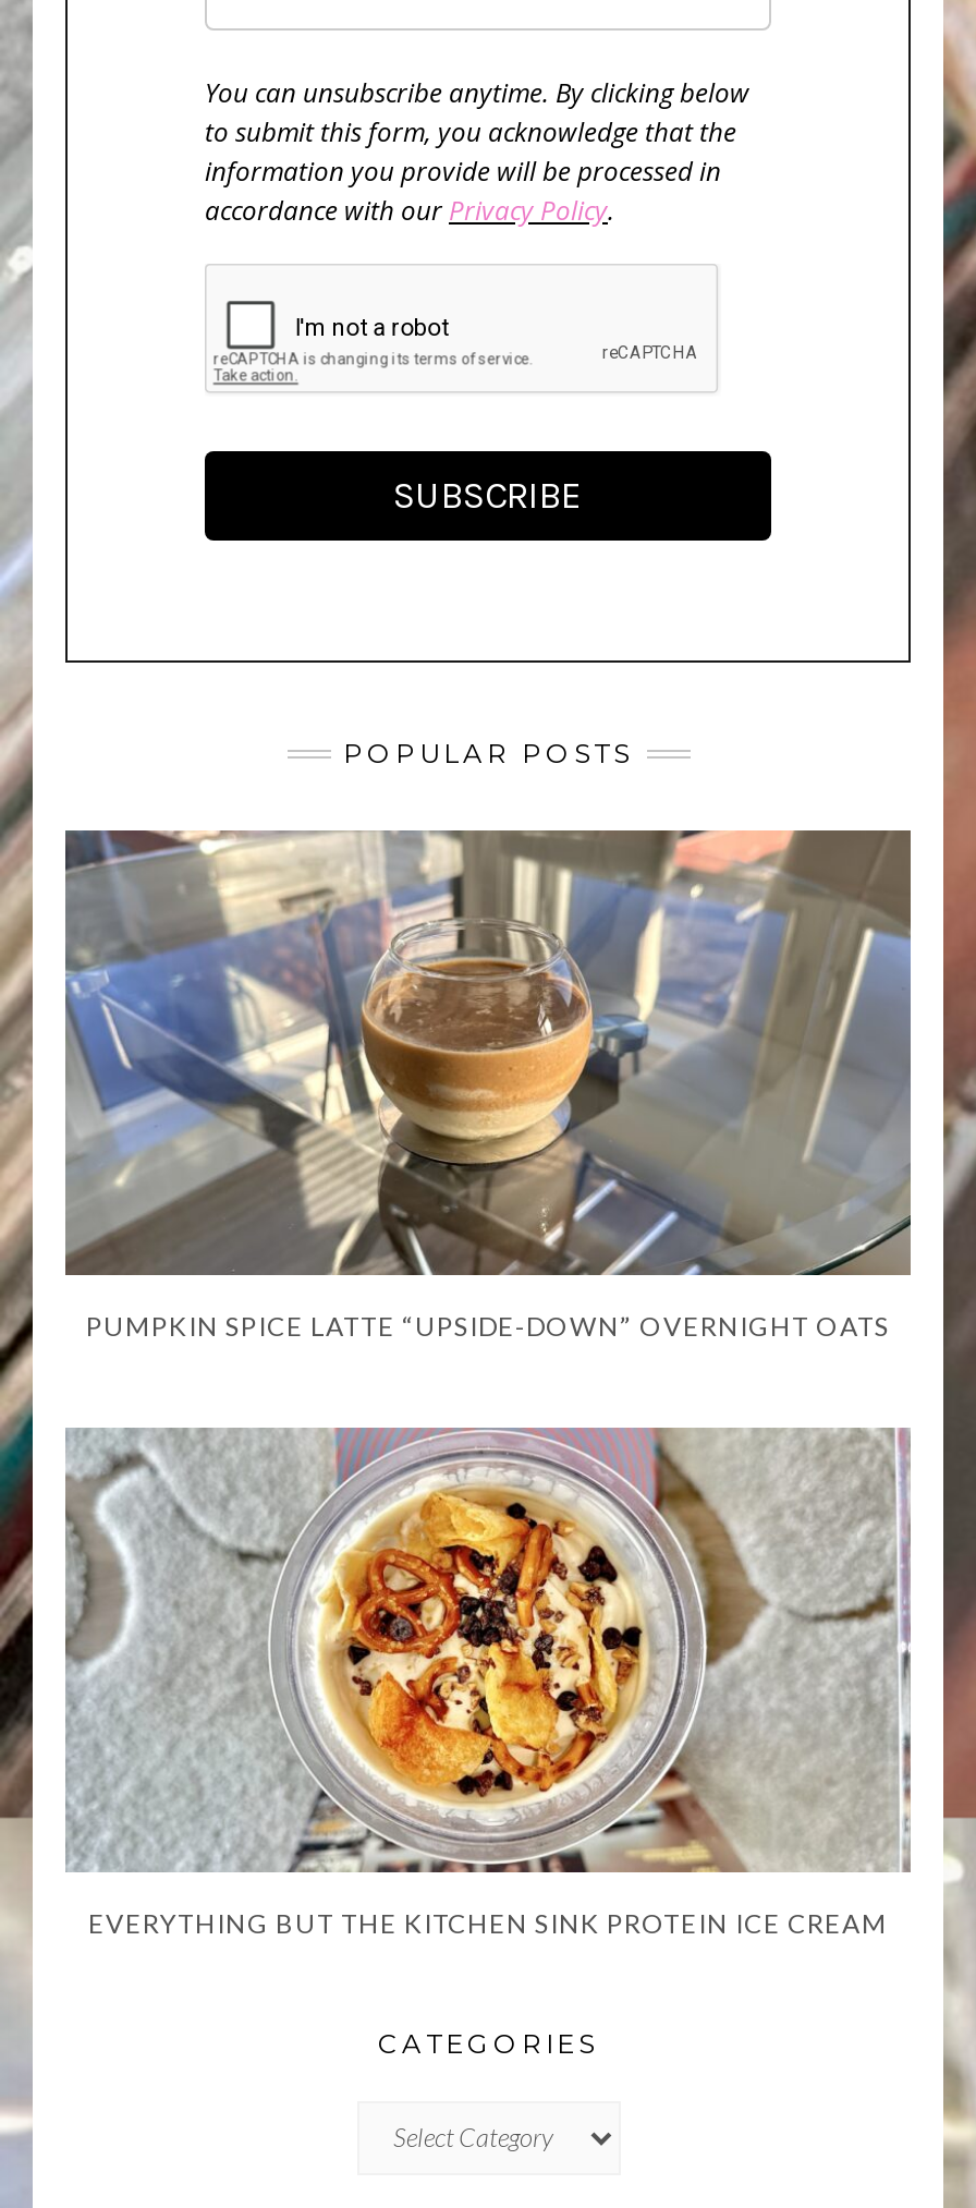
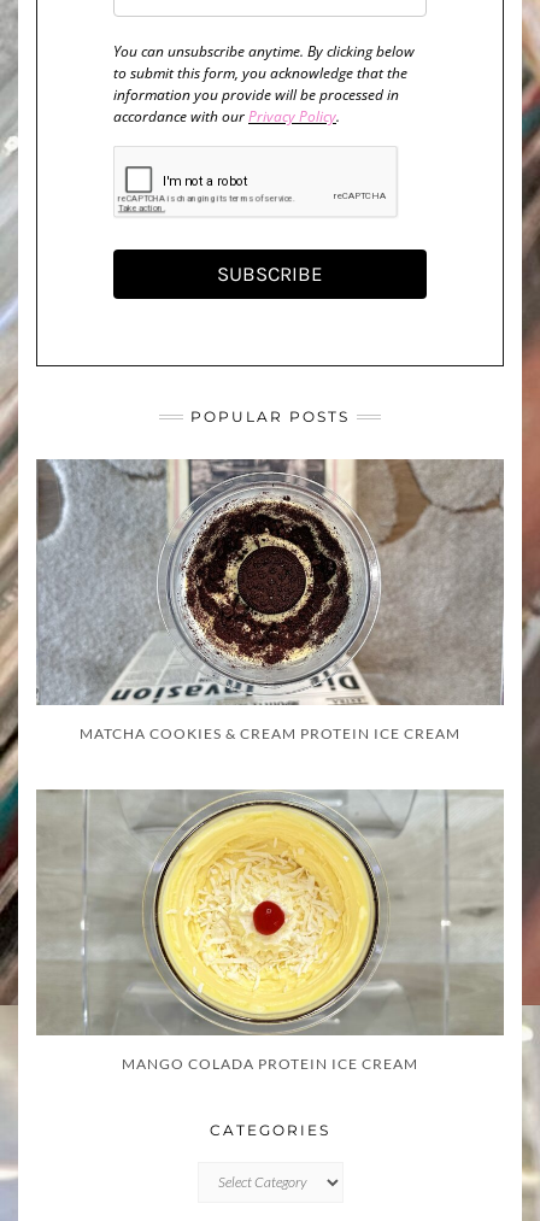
[65,828,911,1342] [image] | PUMPKIN SPICE LATTE “UPSIDE-DOWN” OVERNIGHT OATS -> [36,458,504,742] [image] | MATCHA COOKIES & CREAM PROTEIN ICE CREAM
[65,1428,908,1939] [image] | EVERYTHING BUT THE KITCHEN SINK PROTEIN ICE CREAM -> [36,789,504,1072] [image] | MANGO COLADA PROTEIN ICE CREAM

